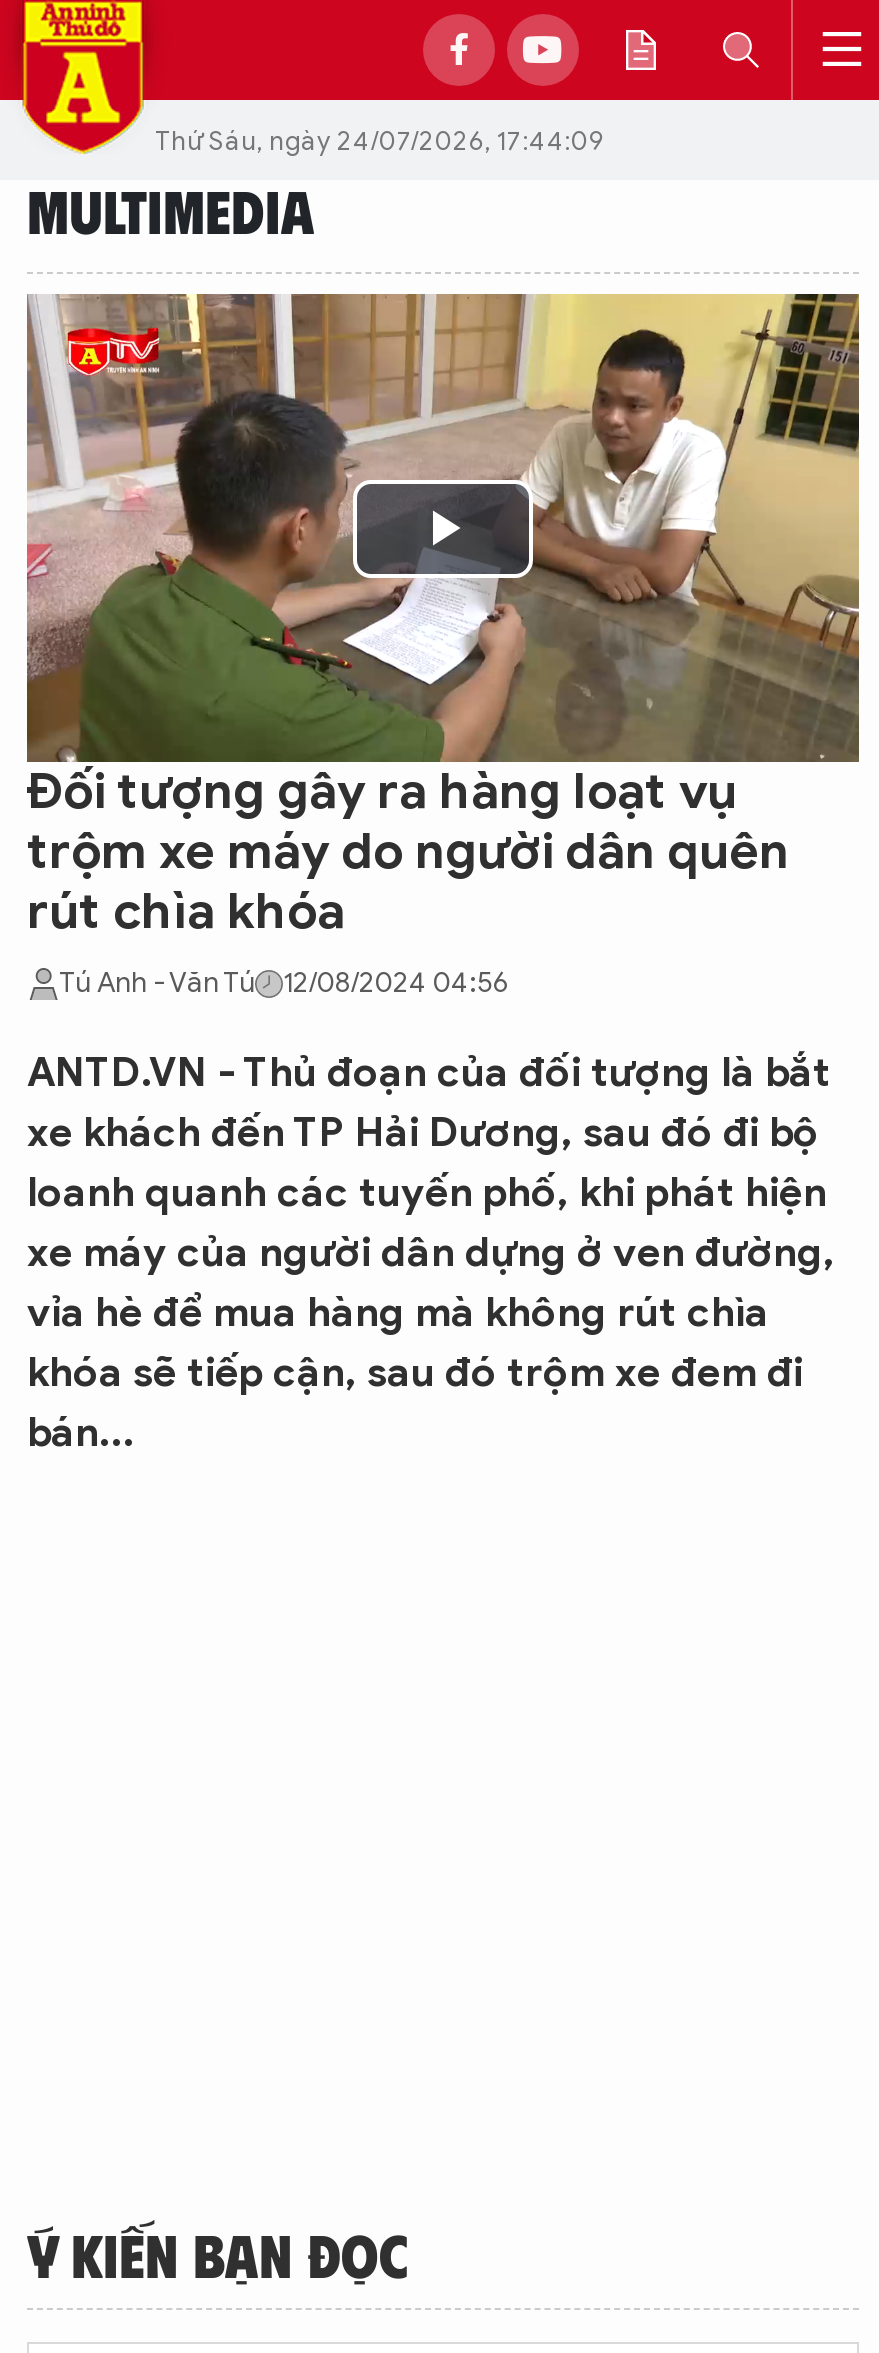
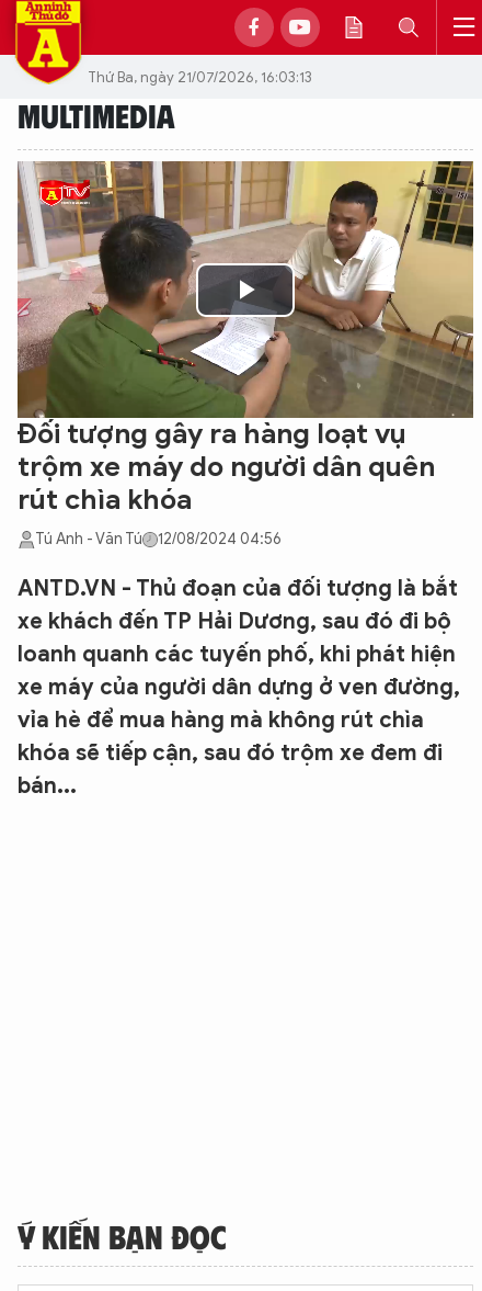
[155,123,605,157] Thứ Sáu, ngày 24/07/2026, 17:44:09 -> [88,67,312,86] Thứ Ba, ngày 21/07/2026, 16:03:13

